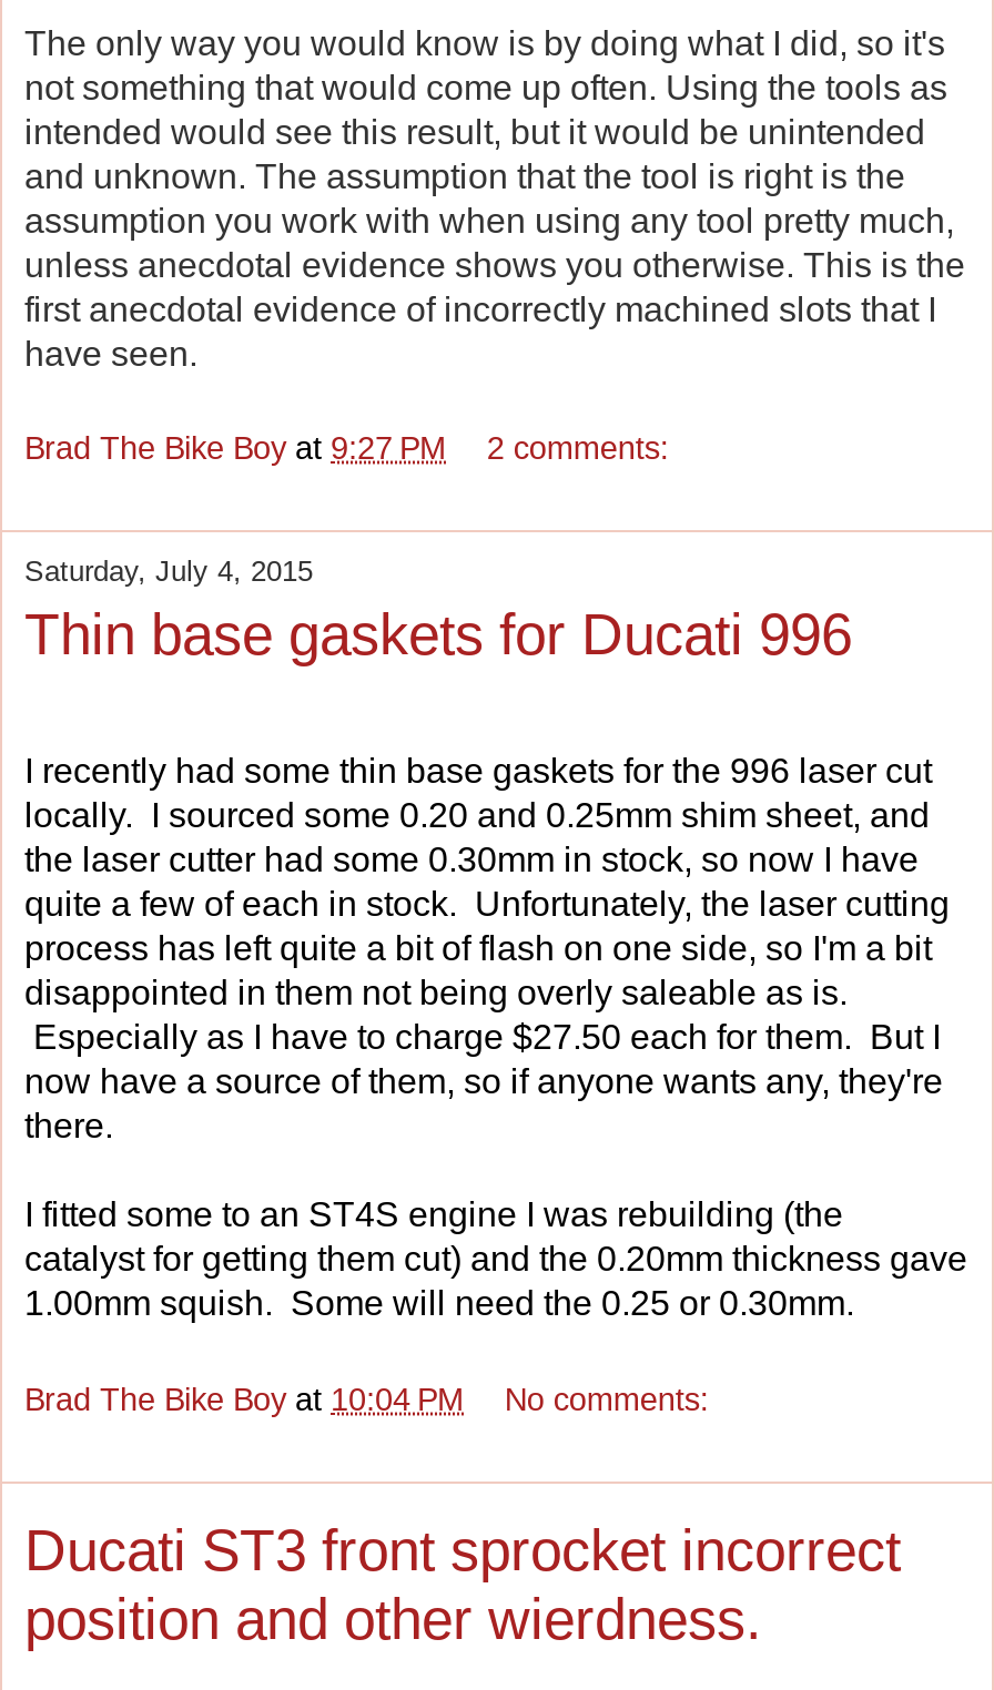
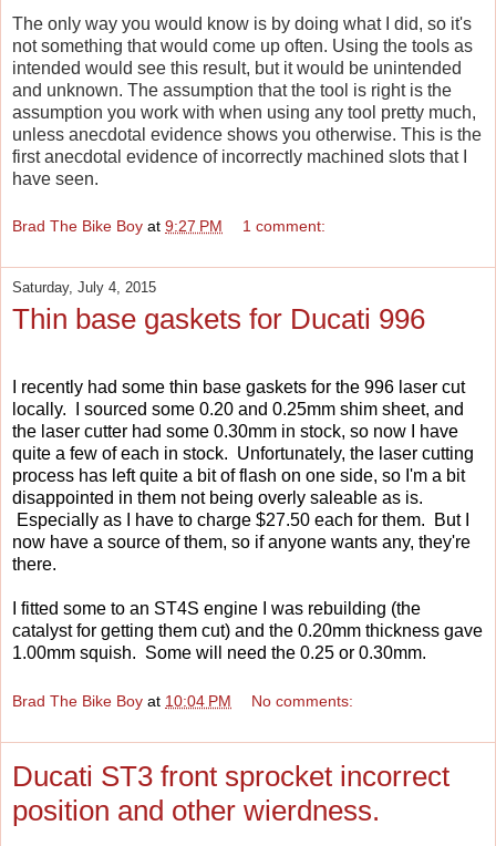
[24,431,669,466] Brad The Bike Boy at 9:27 PM 2 comments: -> [12,217,326,235] Brad The Bike Boy at 9:27 PM 1 comment:

